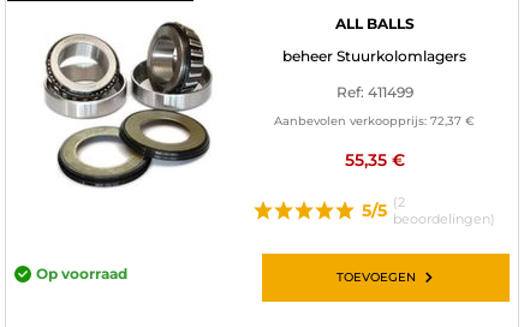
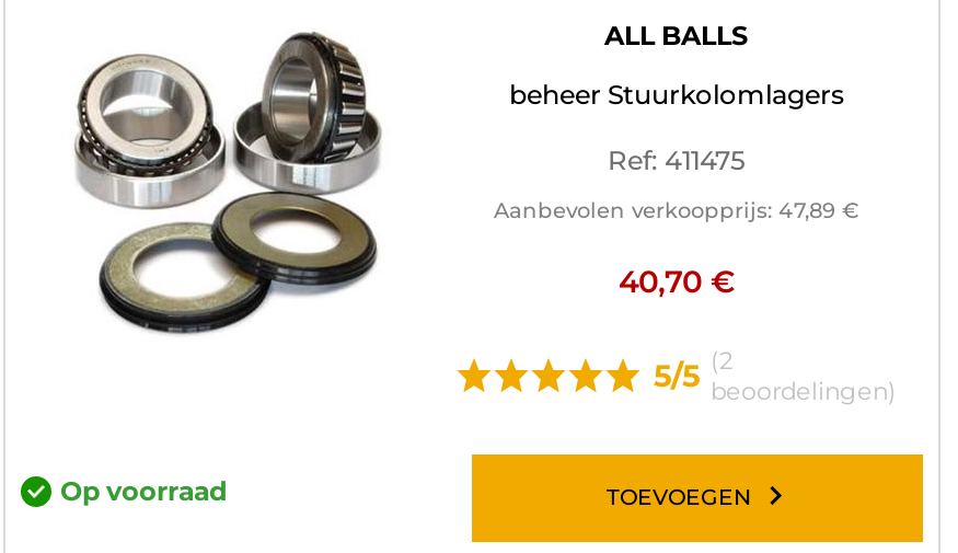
[336,84,413,102] Ref: 411499 -> [608,142,746,175] Ref: 411475
[274,115,475,128] Aanbevolen verkoopprijs: 72,37 € -> [494,199,859,223] Aanbevolen verkoopprijs: 47,89 €
[344,150,404,170] 55,35 € -> [619,264,735,299] 40,70 €

